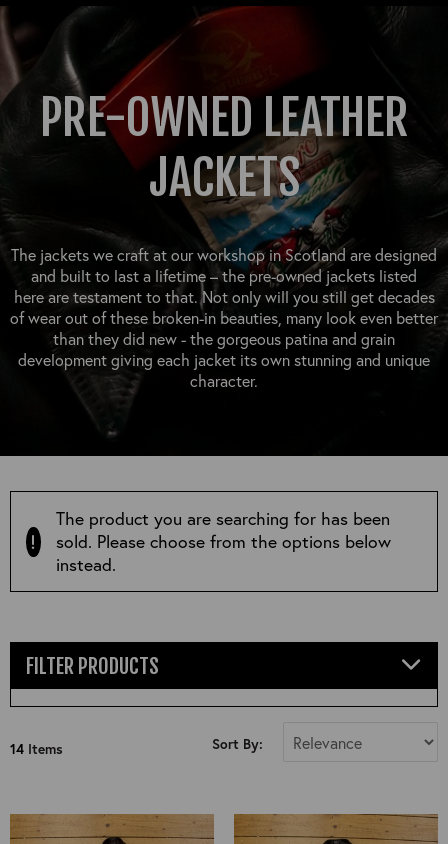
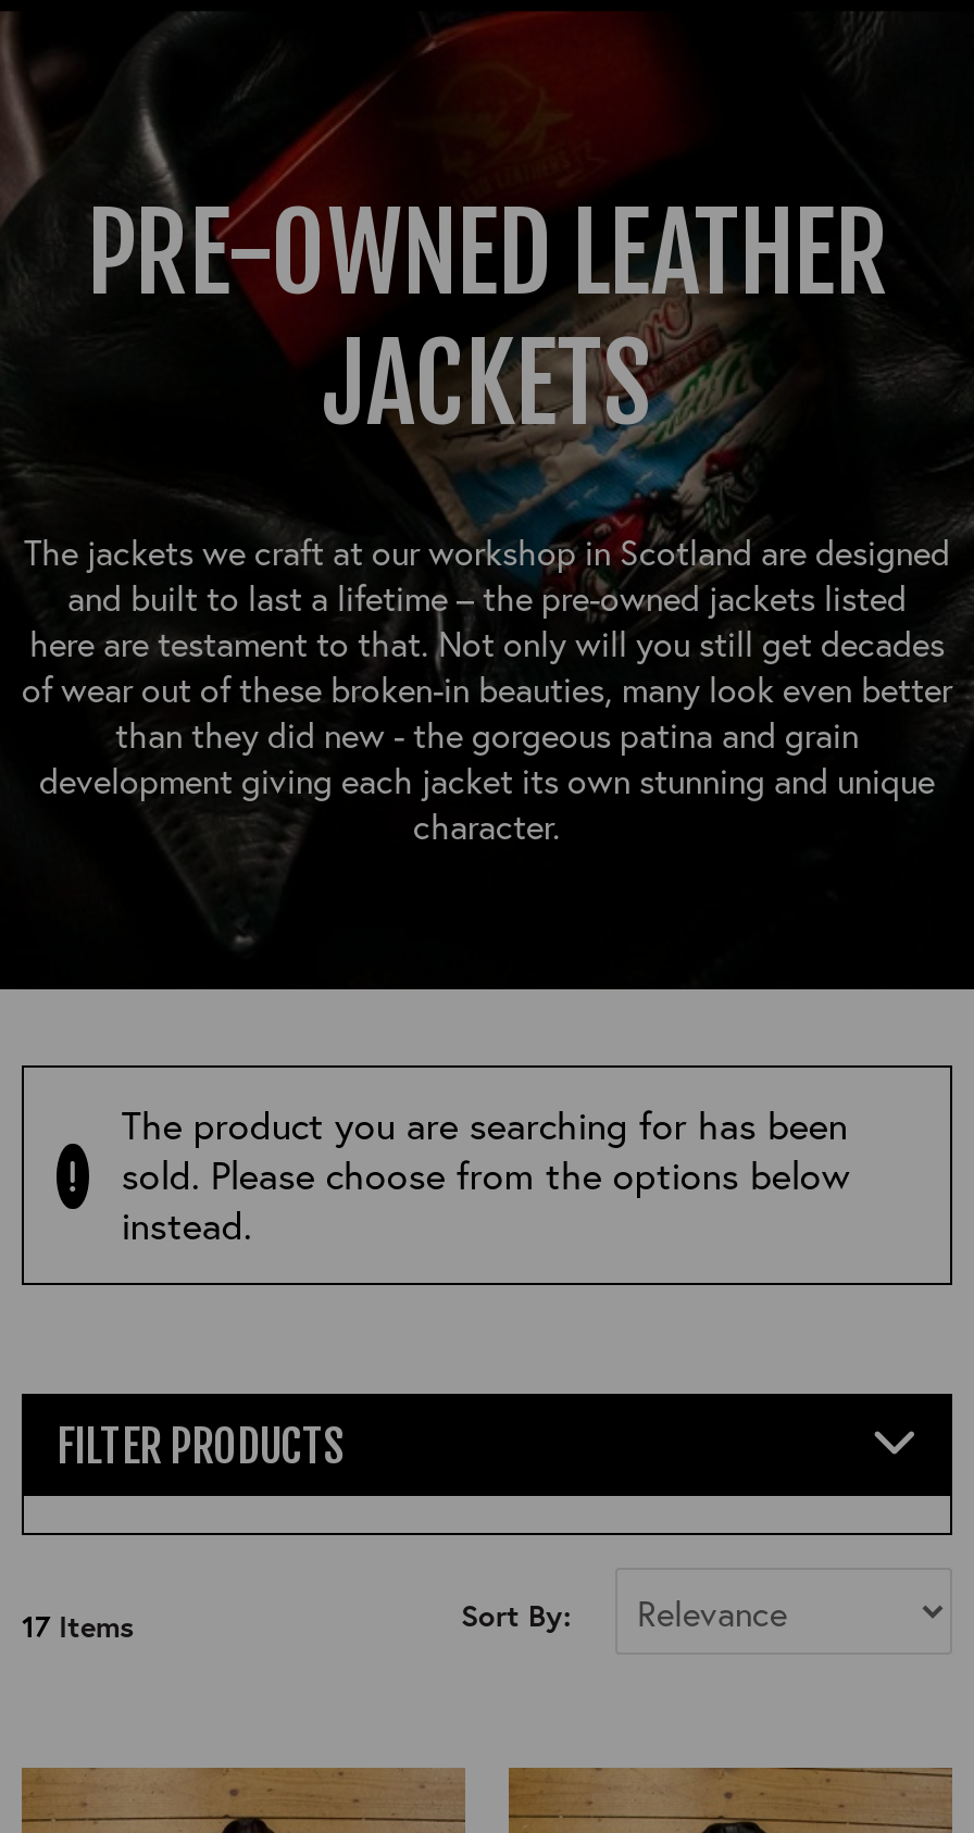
[10,740,63,758] 14 Items -> [22,1608,135,1647] 17 Items

